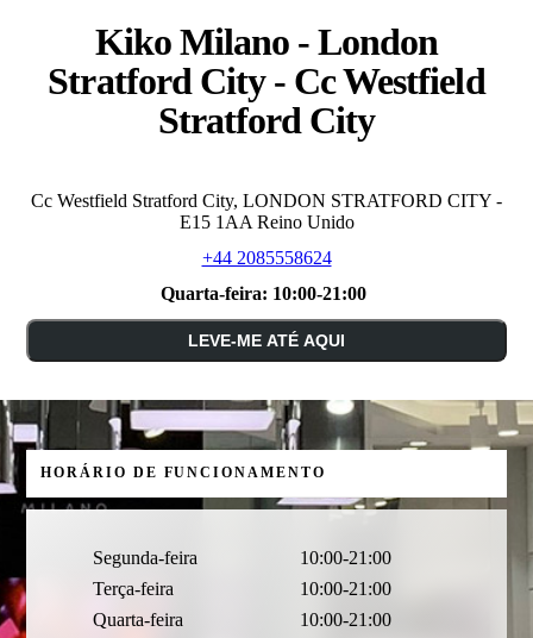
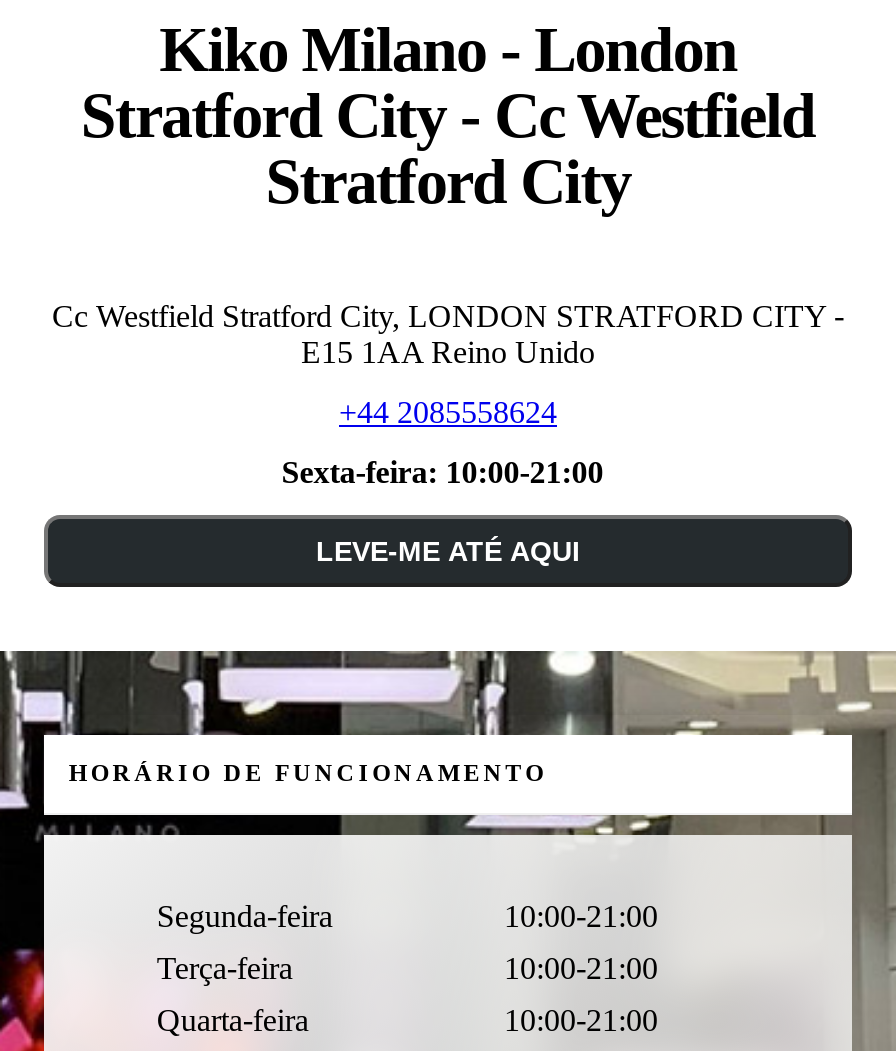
[160,283,366,304] Quarta-feira: 10:00-21:00 -> [281,455,603,489] Sexta-feira: 10:00-21:00

